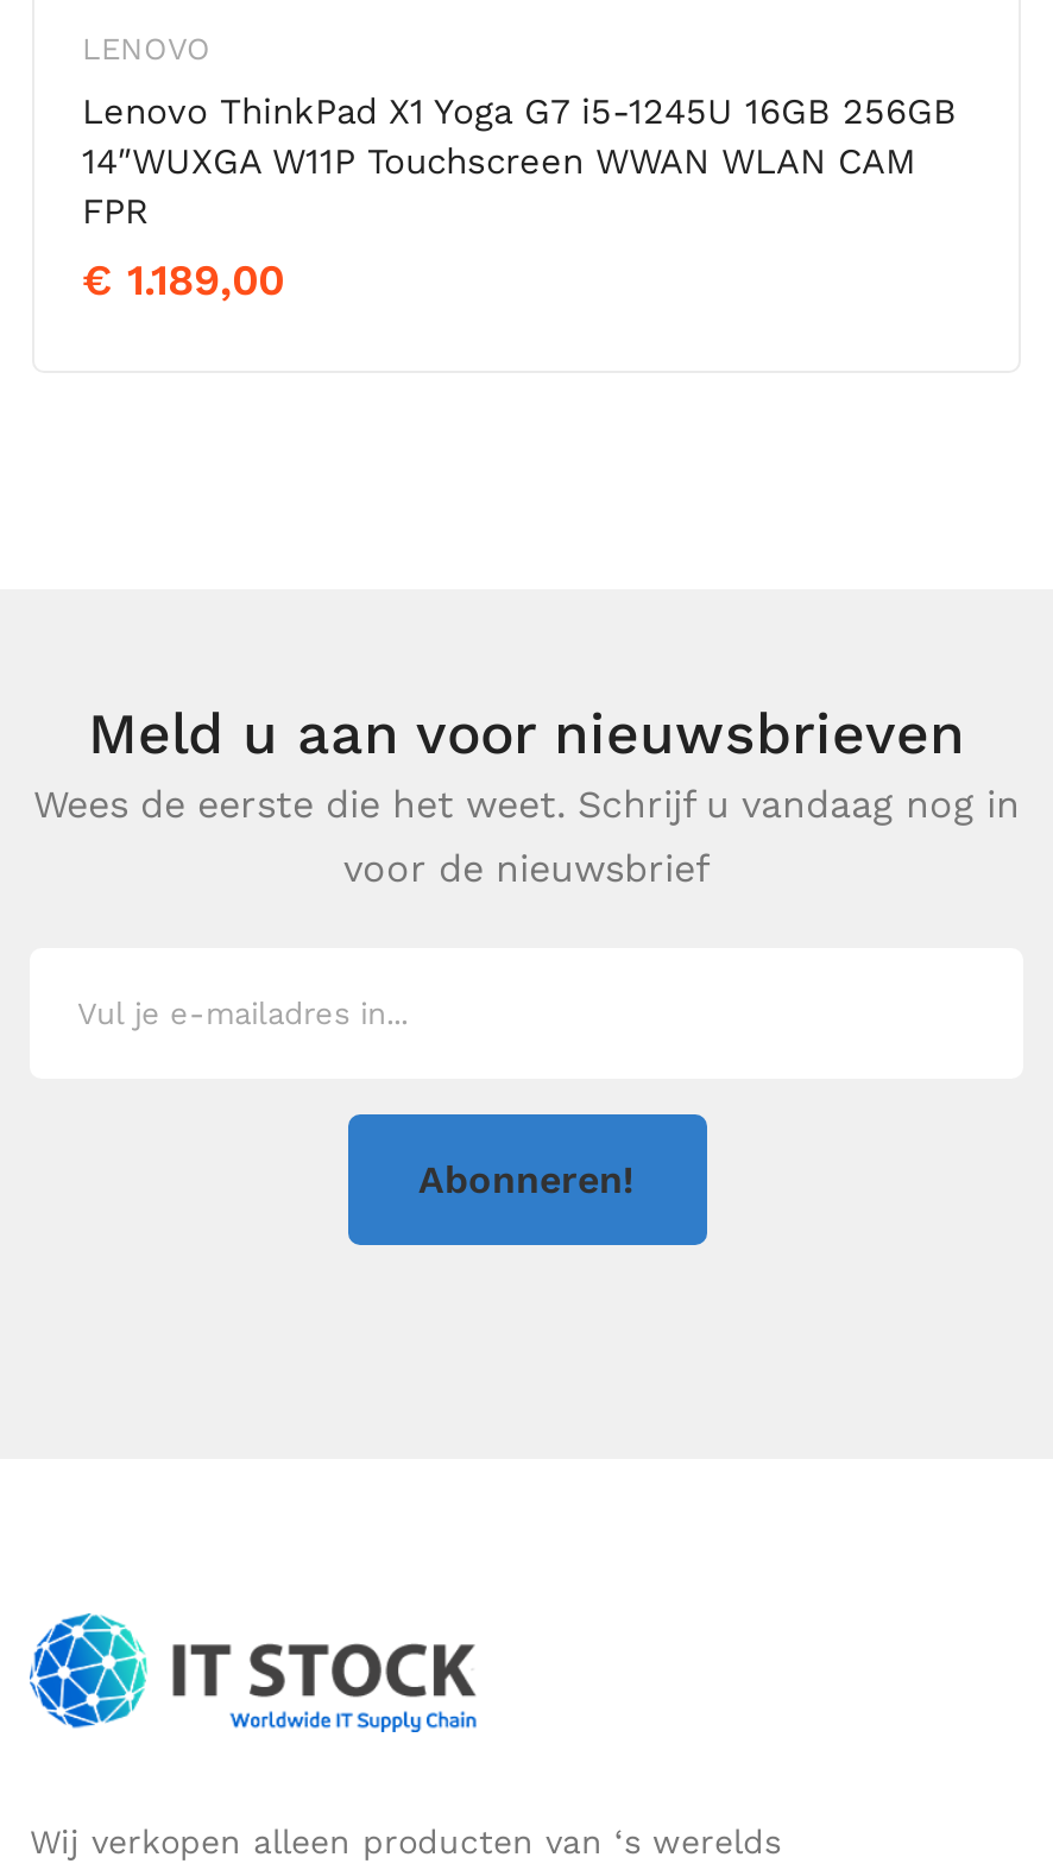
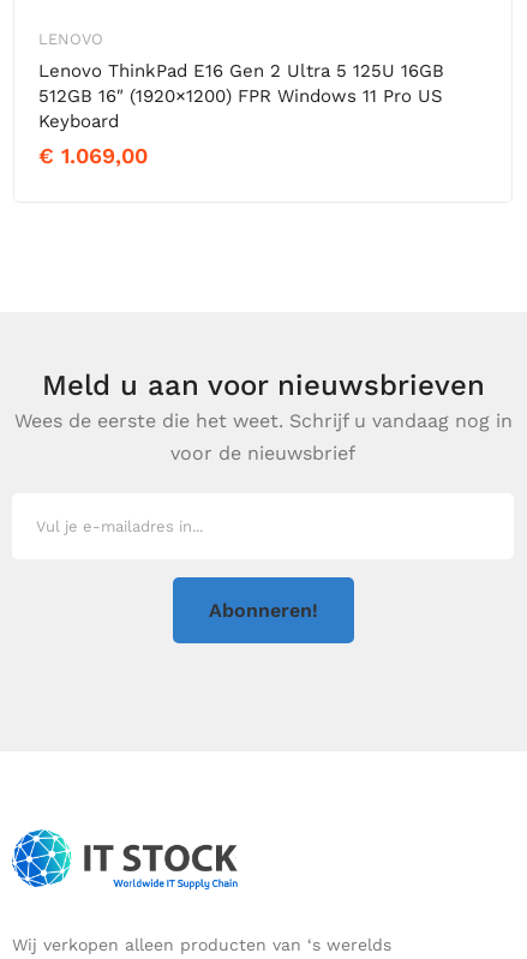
[82,90,957,303] Lenovo ThinkPad X1 Yoga G7 i5-1245U 16GB 256GB | 14″WUXGA W11P Touchscreen WWAN WLAN CAM | FPR | €1.189,00 -> [38,60,444,168] Lenovo ThinkPad E16 Gen 2 Ultra 5 125U 16GB | 512GB 16″ (1920×1200) FPR Windows 11 Pro US | Keyboard | €1.069,00

